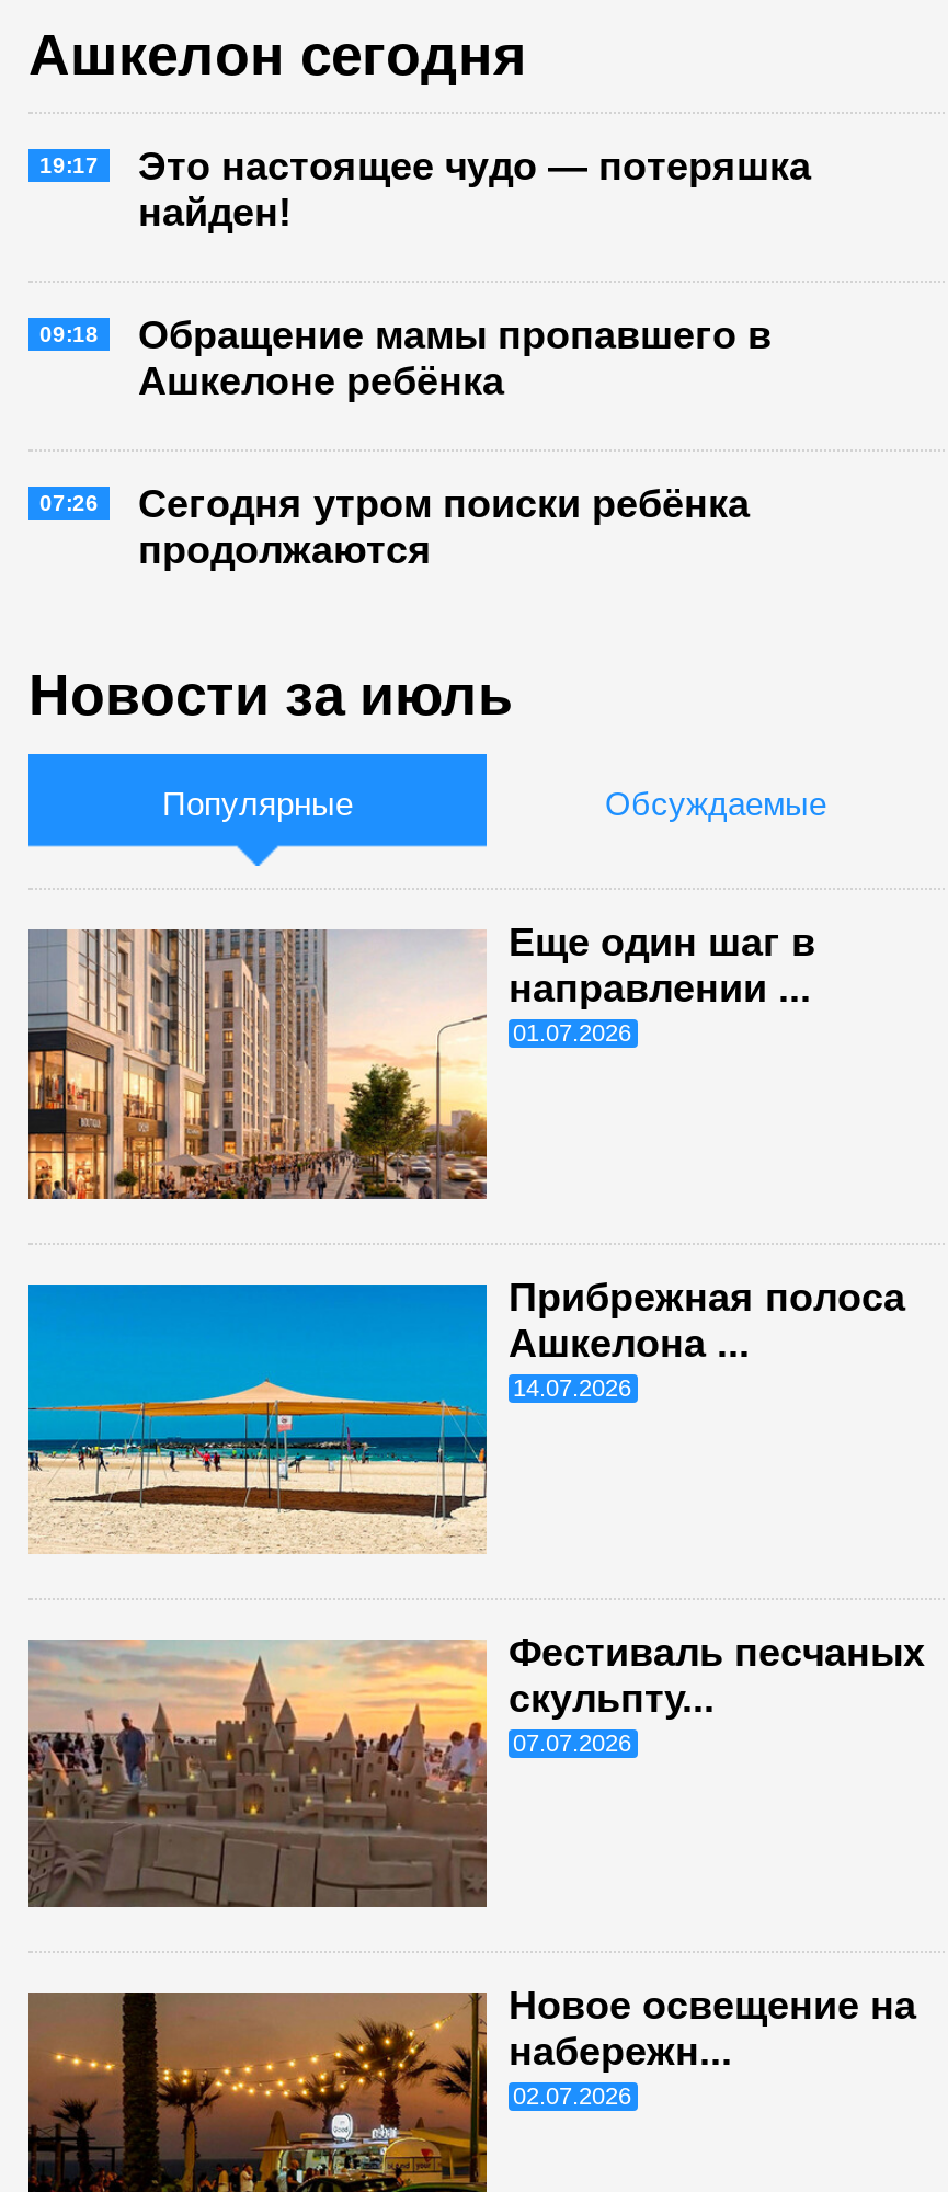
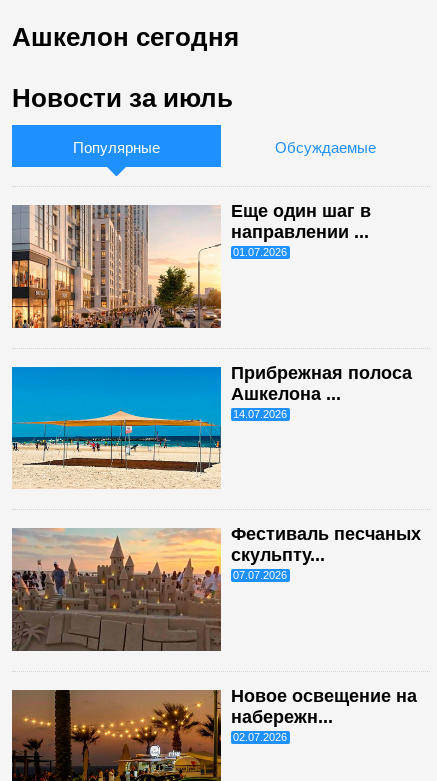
[39,144,811,572] 19:17 | Это настоящее чудо — потеряшка | найден! | 09:18 | Обращение мамы пропавшего в | Ашкелоне ребёнка | 07:26 | Сегодня утром поиски ребёнка | продолжаются -> none

